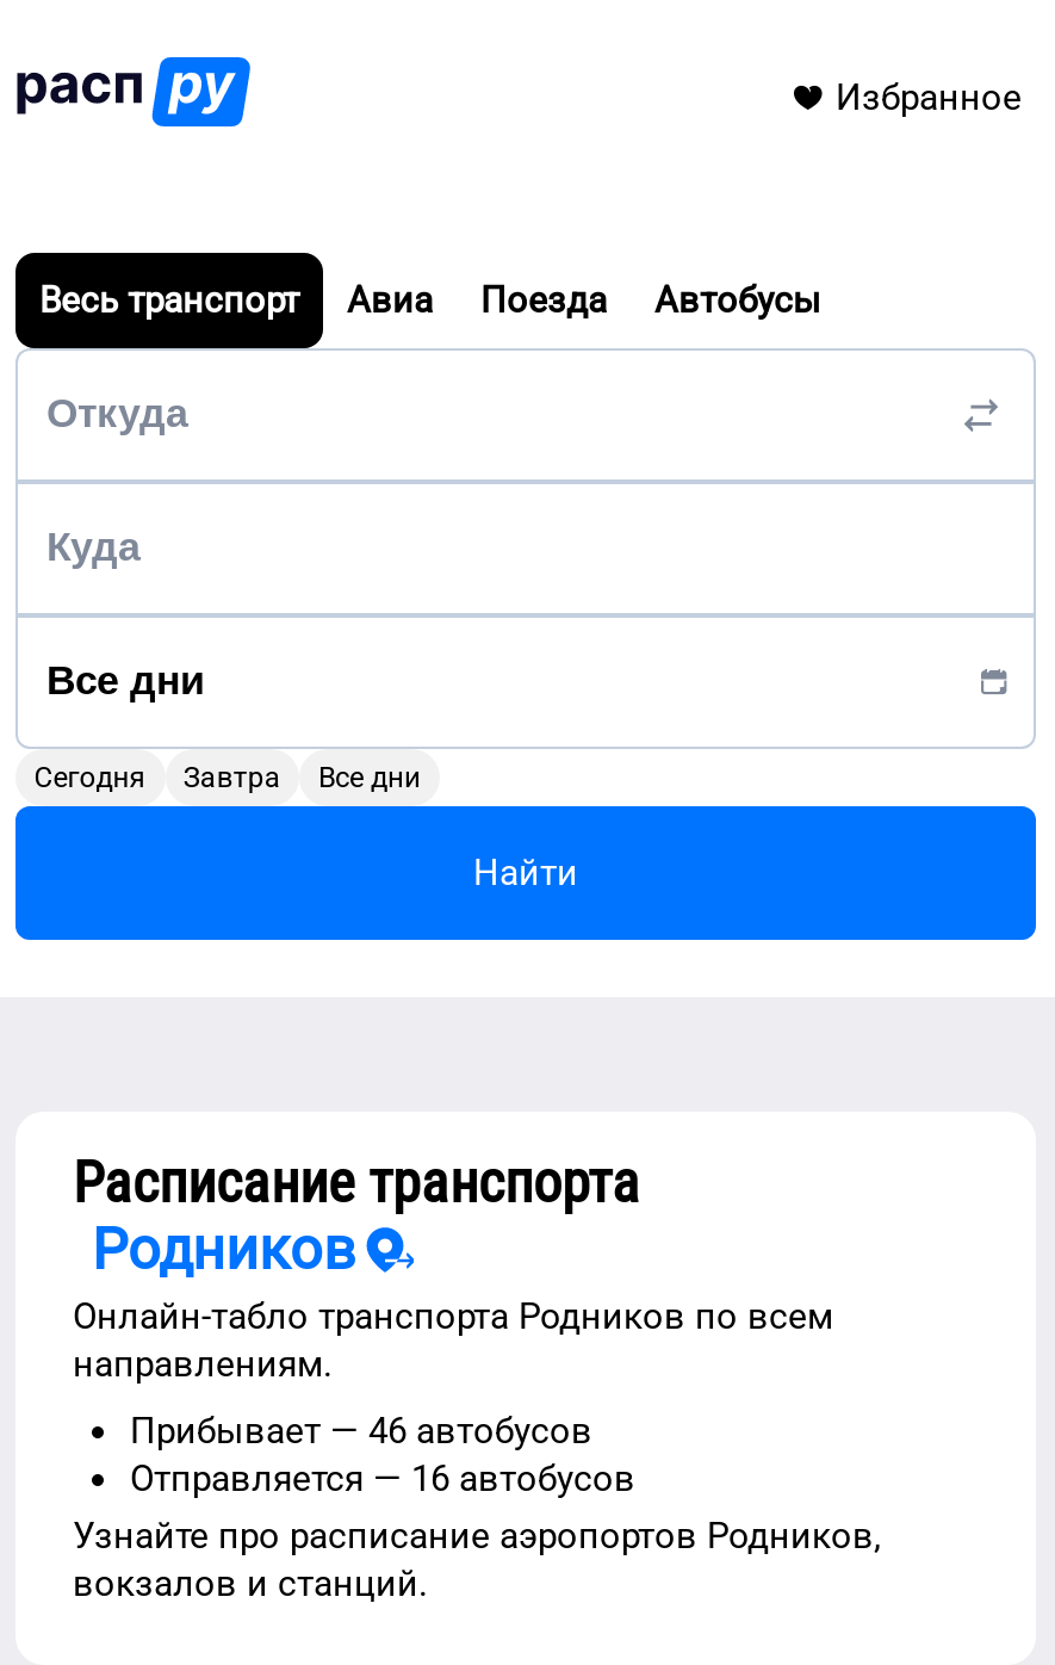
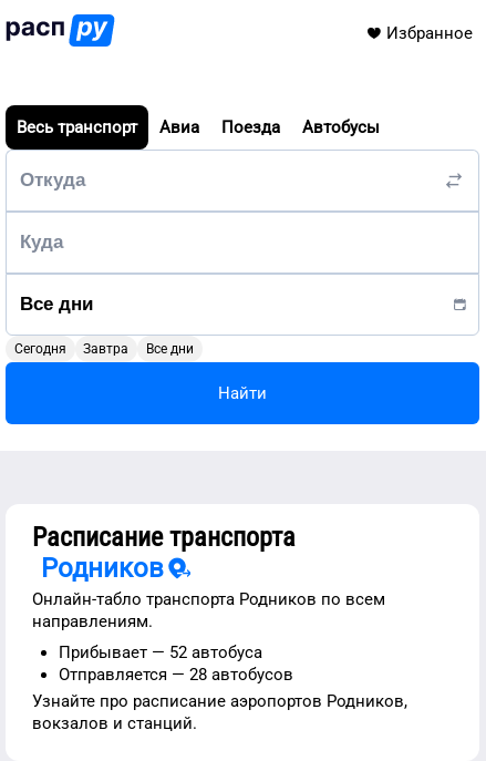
[130,1410,592,1453] Прибывает — 46 автобусов -> [59,642,262,662] Прибывает — 52 автобуса
[130,1457,635,1500] Отправляется — 16 автобусов -> [59,665,293,685] Отправляется — 28 автобусов

